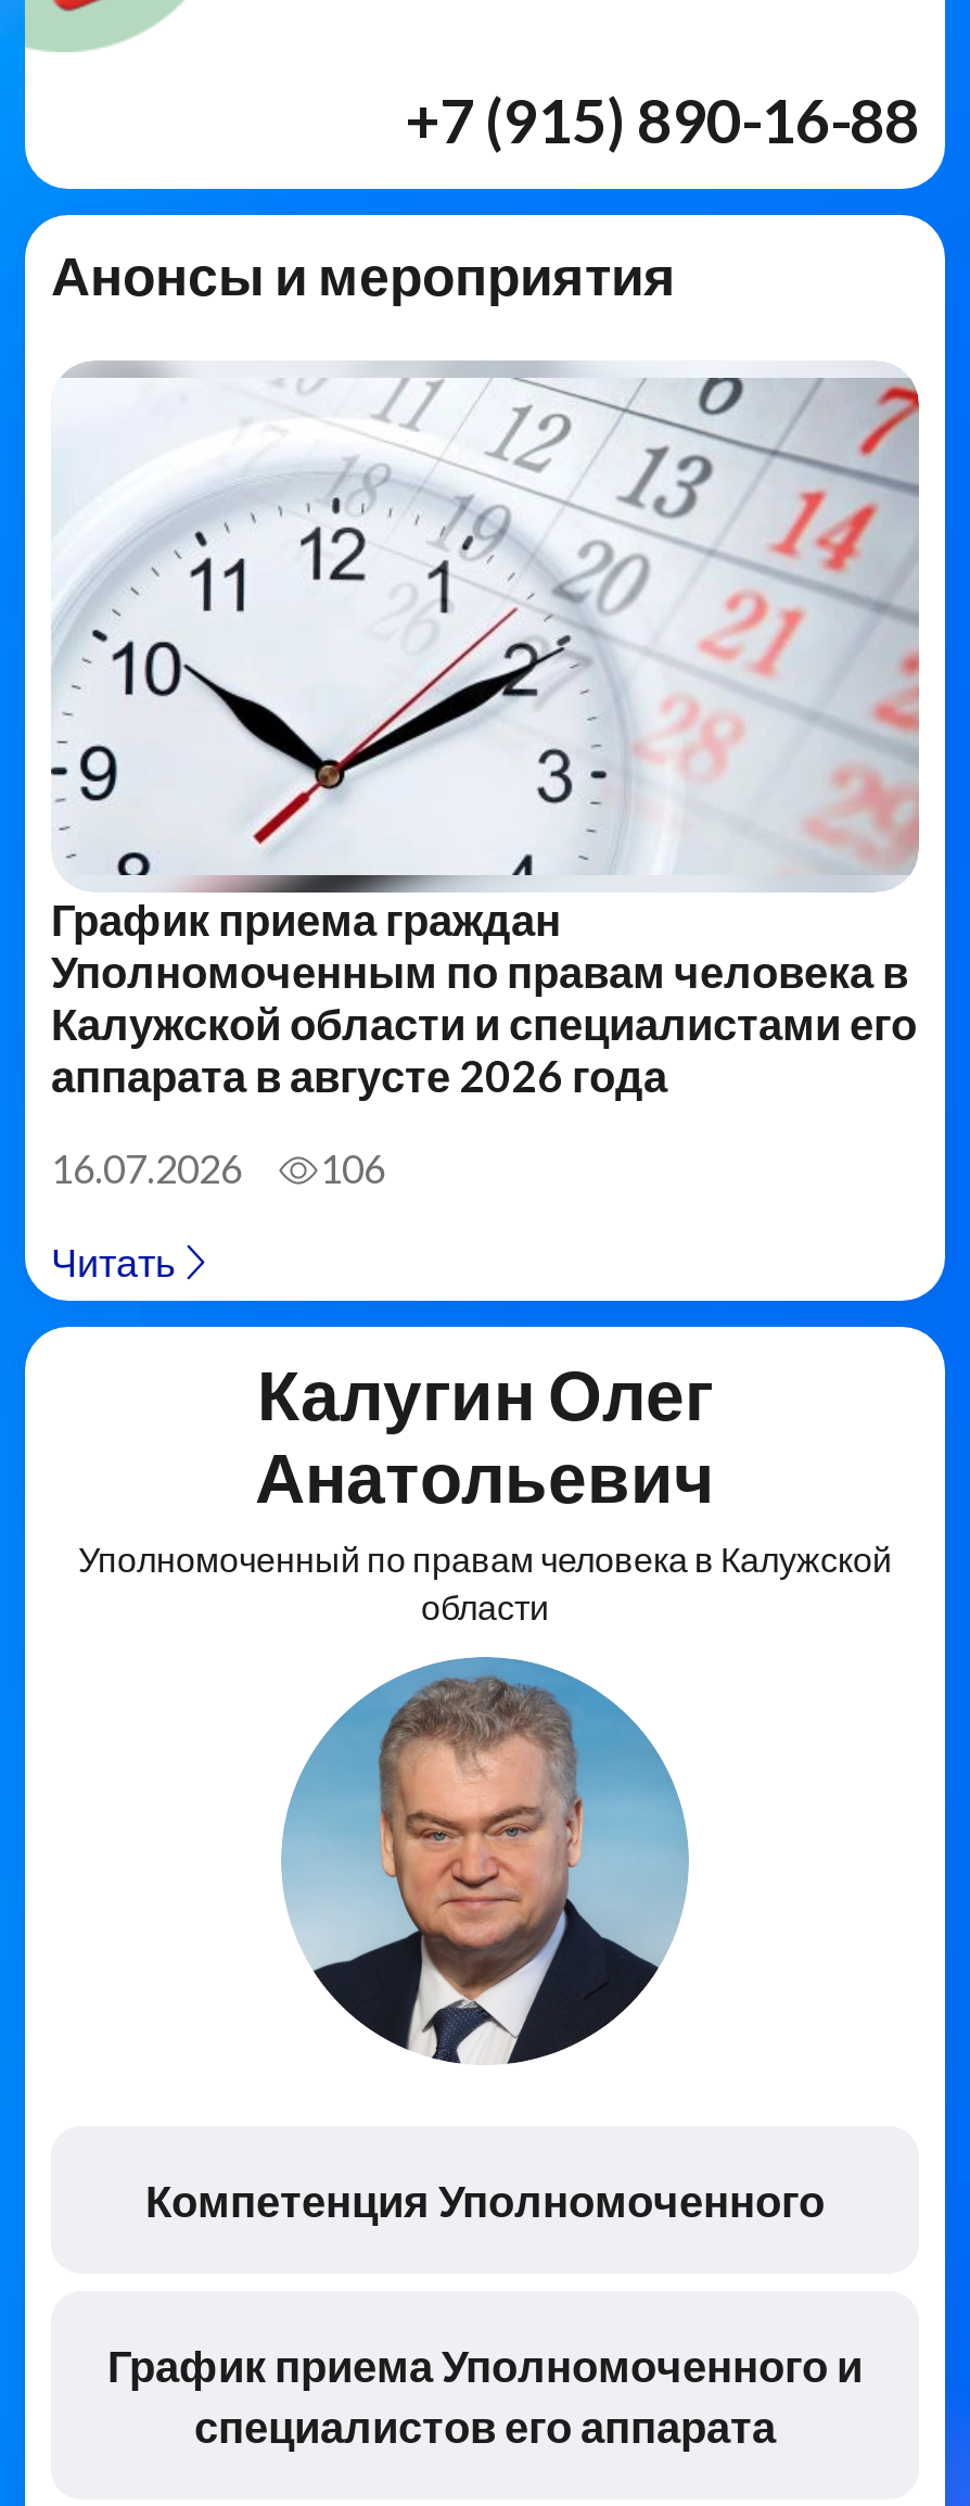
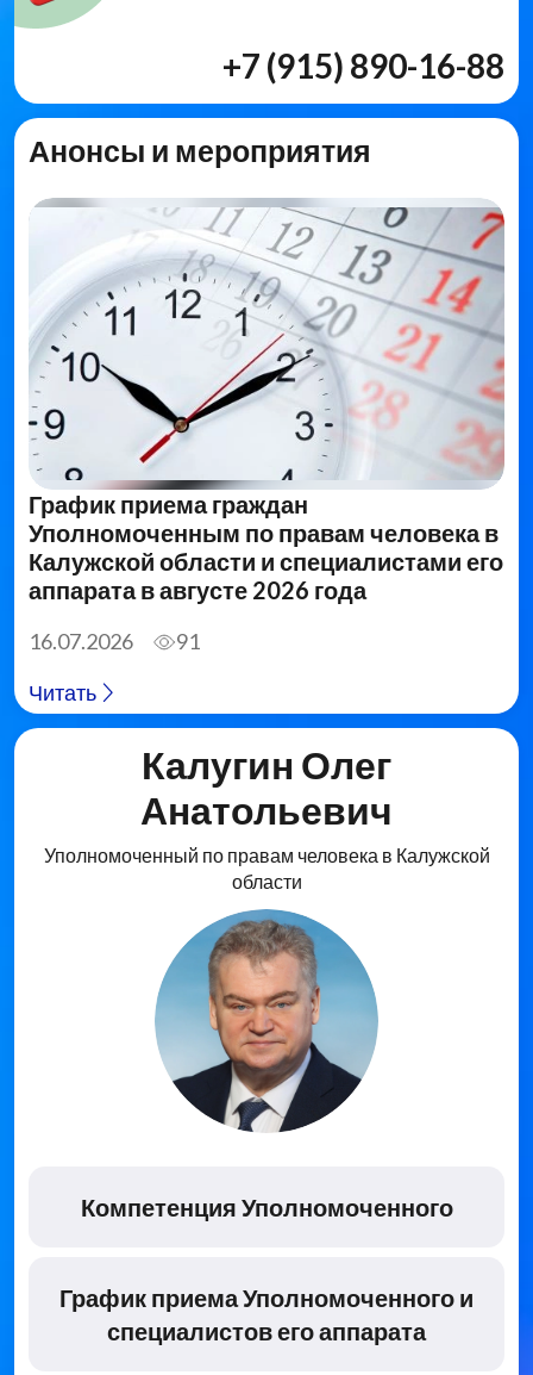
[51,1144,385,1192] 16.07.2026 106 -> [29,628,200,654] 16.07.2026 91

